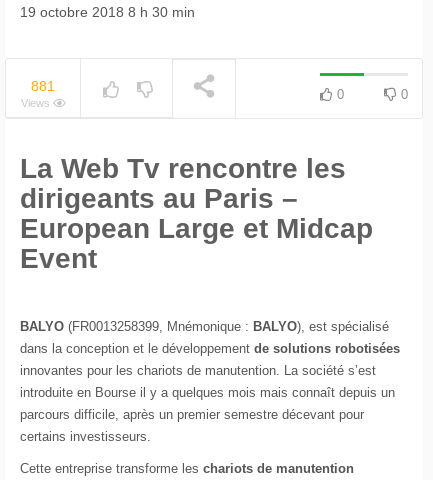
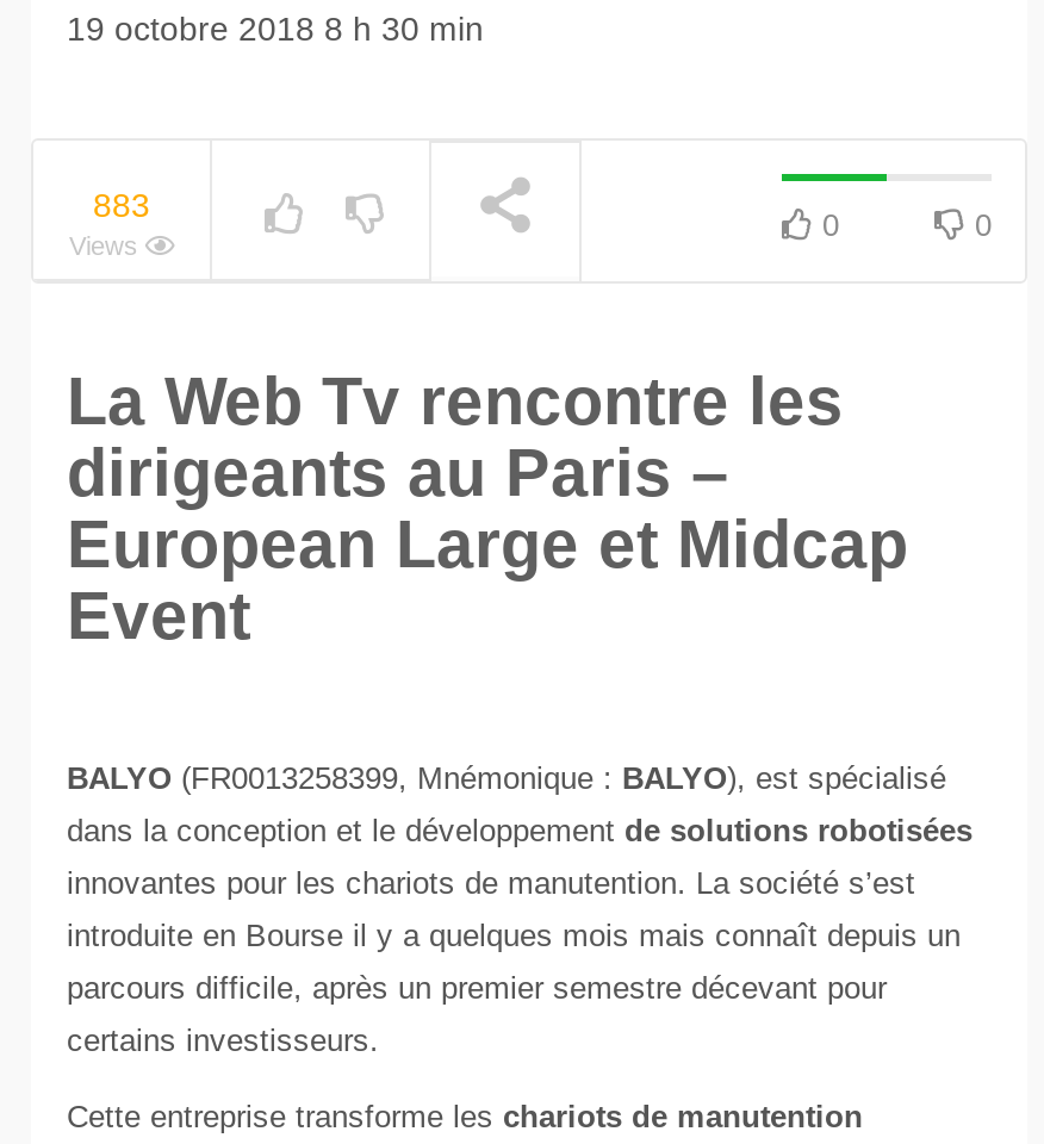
[31,78,55,94] 881 -> [93,186,150,224] 883

